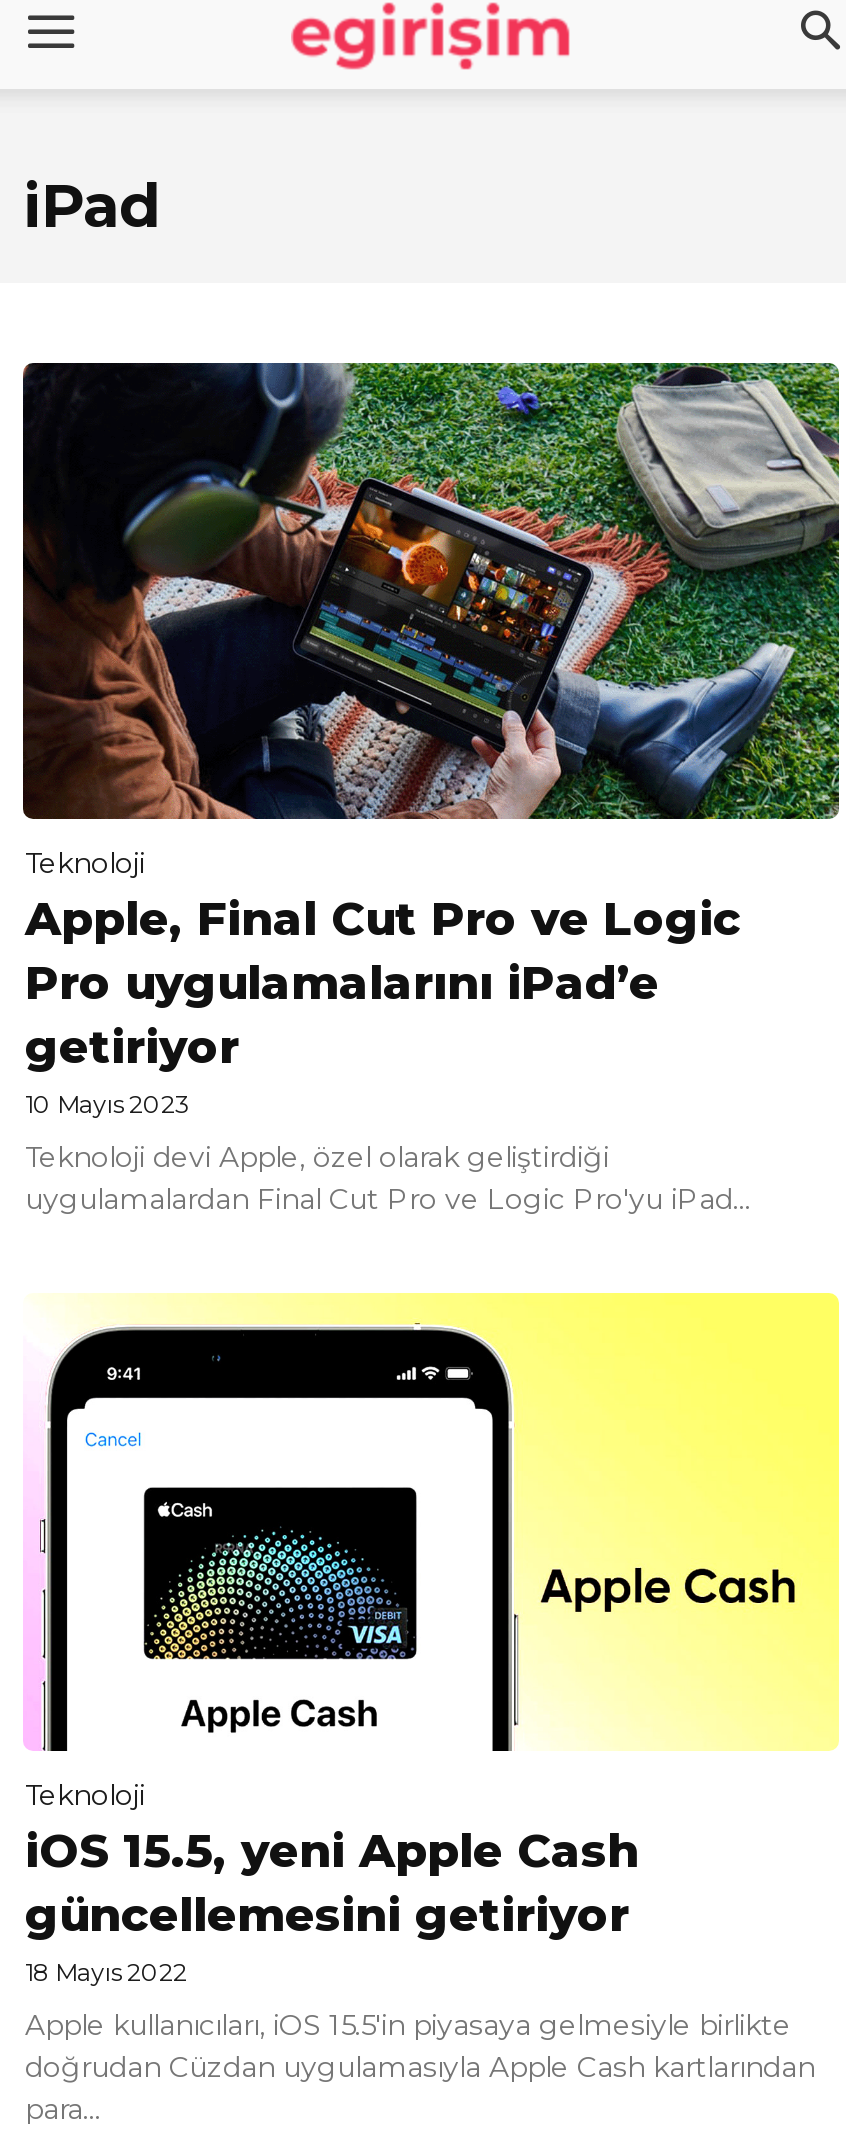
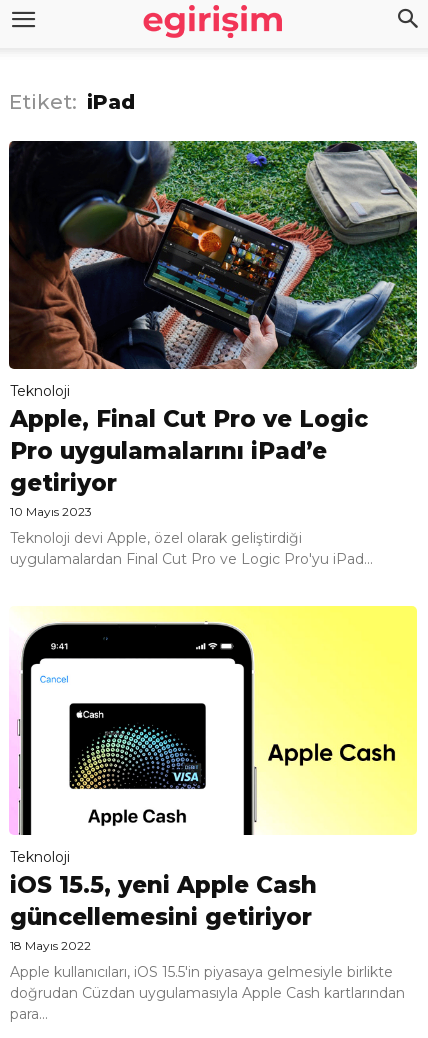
[23,169,161,243] iPad -> [9,90,135,114] Etiket: iPad

